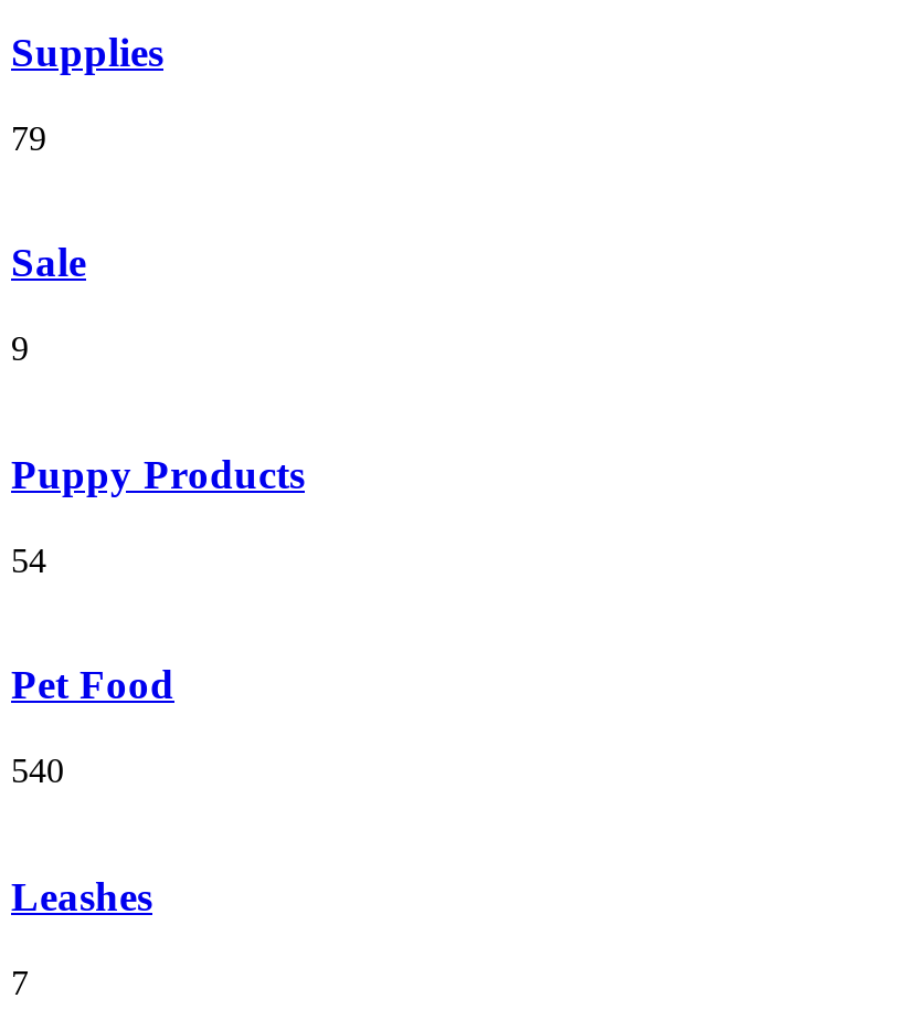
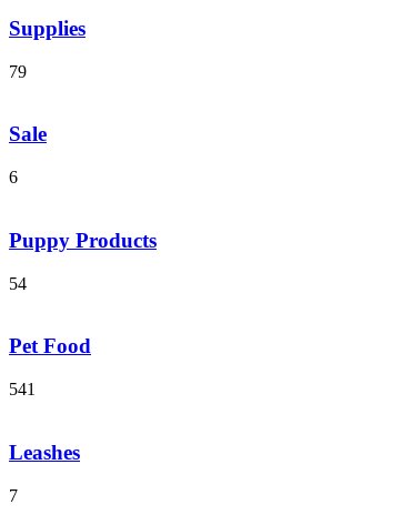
[11,330,29,367] 9 -> [9,168,18,187] 6
[11,752,64,789] 540 -> [9,380,36,399] 541

